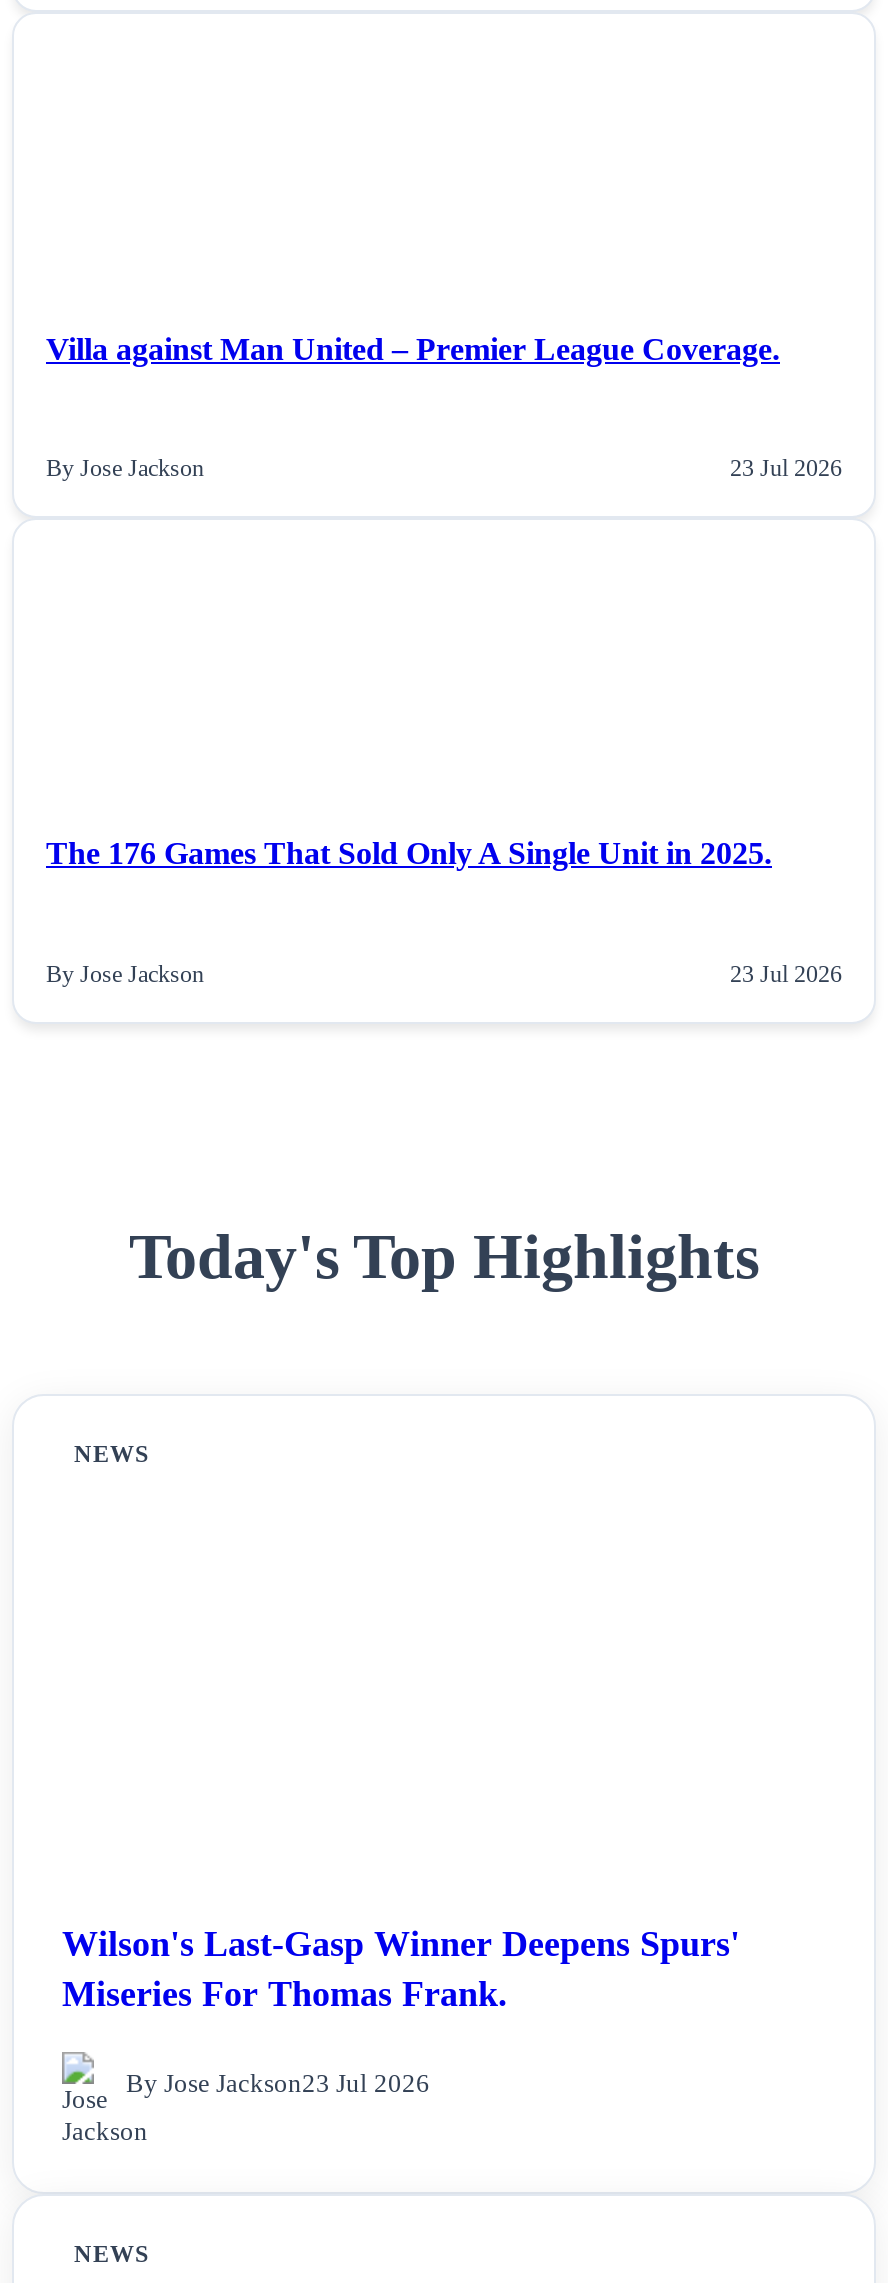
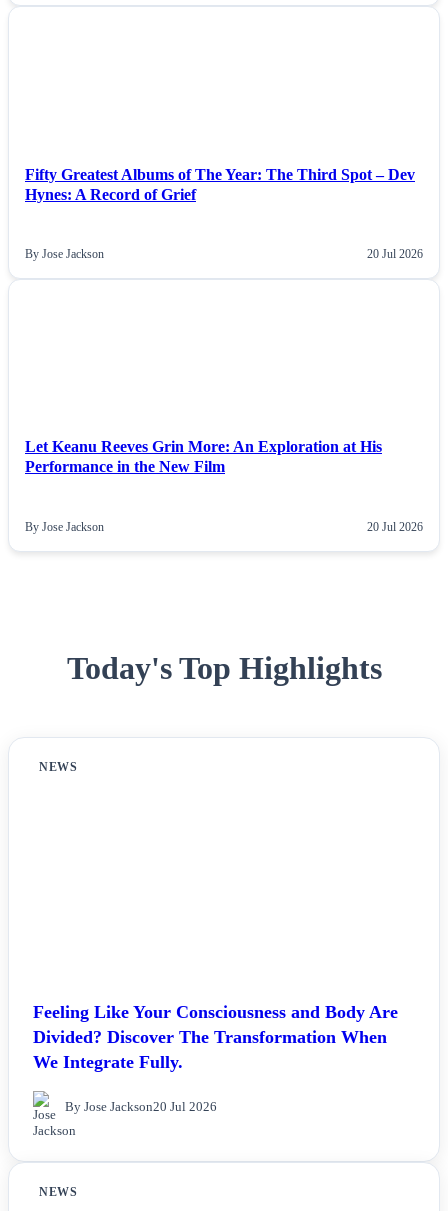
[46,331,780,365] Villa against Man United – Premier League Coverage. -> [25,166,415,203] Fifty Greatest Albums of The Year: The Third Spot – Dev | Hynes: A Record of Grief
[730,454,842,482] 23 Jul 2026 -> [367,247,423,261] 20 Jul 2026
[46,836,772,870] The 176 Games That Sold Only A Single Unit in 2025. -> [25,438,382,475] Let Keanu Reeves Grin More: An Exploration at His | Performance in the New Film
[730,959,842,987] 23 Jul 2026 -> [367,520,423,534] 20 Jul 2026
[62,1924,740,2014] Wilson's Last-Gasp Winner Deepens Spurs' | Miseries For Thomas Frank. -> [33,1002,398,1072] Feeling Like Your Consciousness and Body Are | Divided? Discover The Transformation When | We Integrate Fully.
[126,2068,430,2098] By Jose Jackson23 Jul 2026 -> [65,1099,217,1114] By Jose Jackson20 Jul 2026

